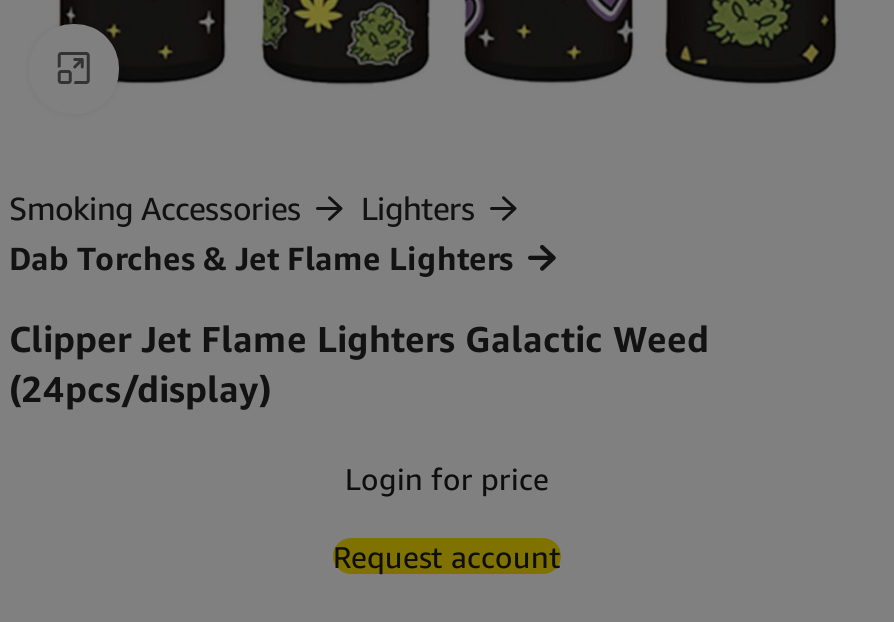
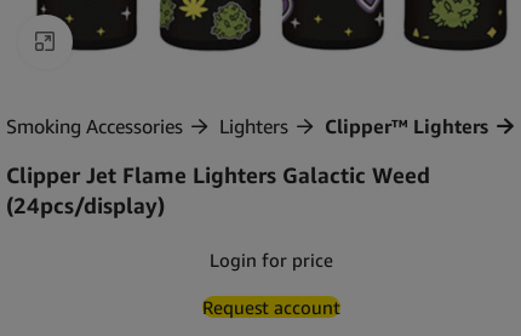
[9,238,513,278] Dab Torches & Jet Flame Lighters -> [325,114,488,138] Clipper™ Lighters

